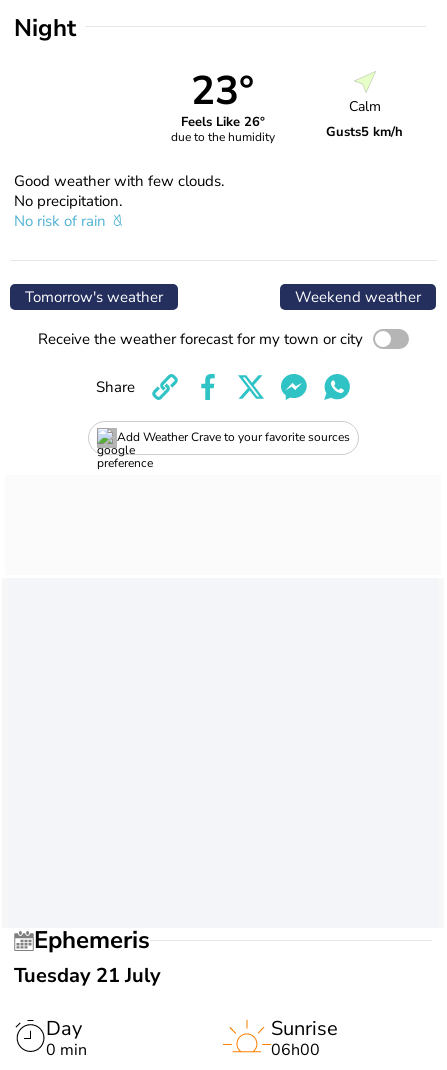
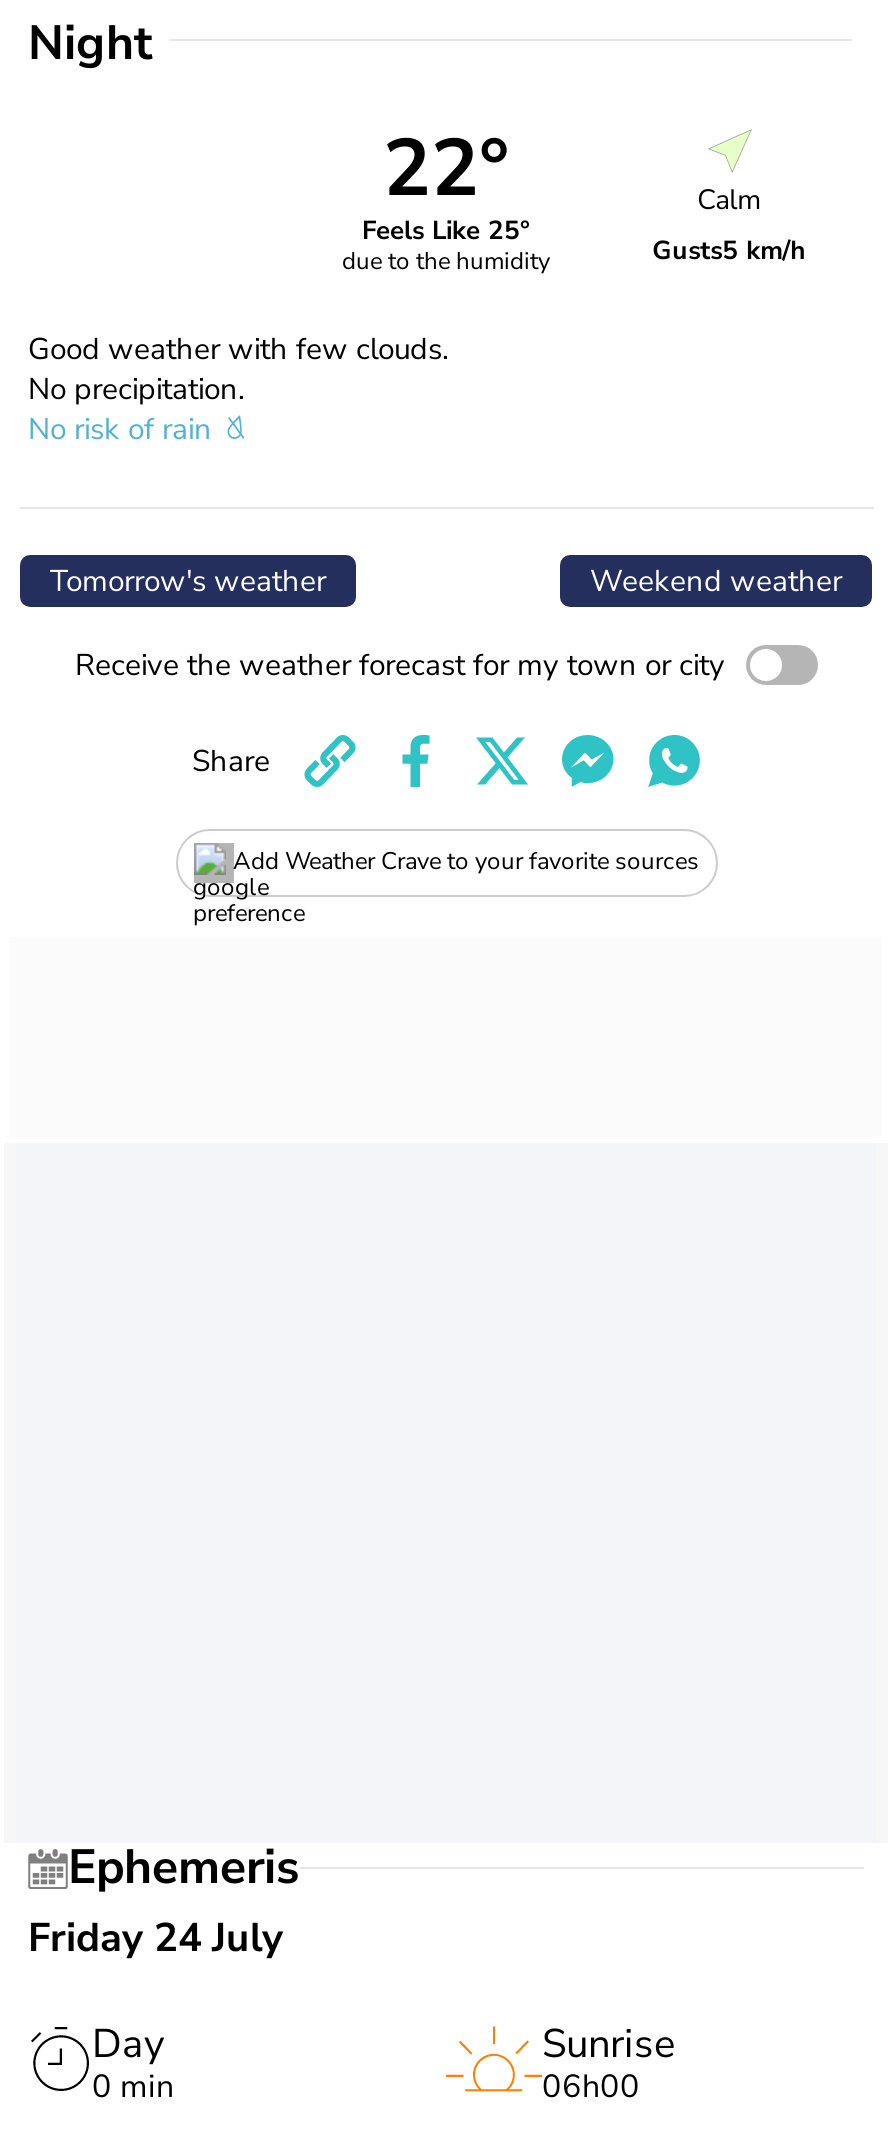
[191,64,254,118] 23° -> [383,116,509,224] 22°
[181,113,265,131] Feels Like 26° -> [362,214,530,250] Feels Like 25°
[14,962,161,989] Tuesday 21 July -> [28,1911,284,1965] Friday 24 July

